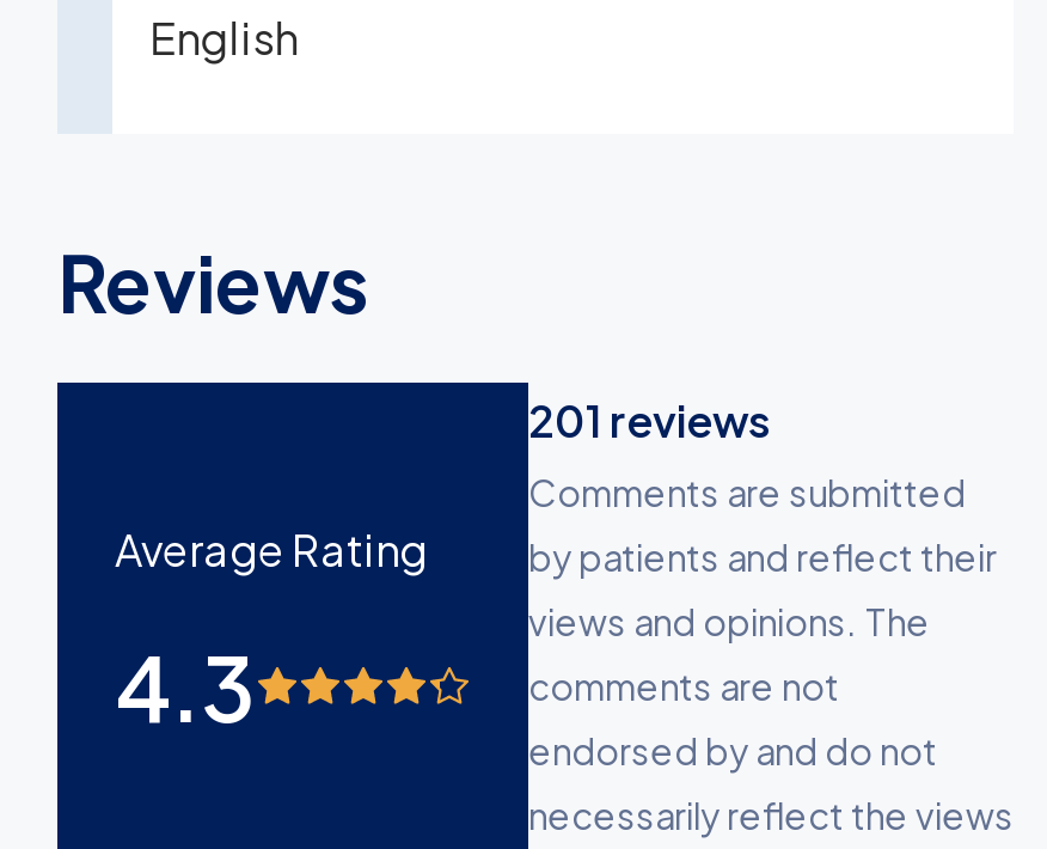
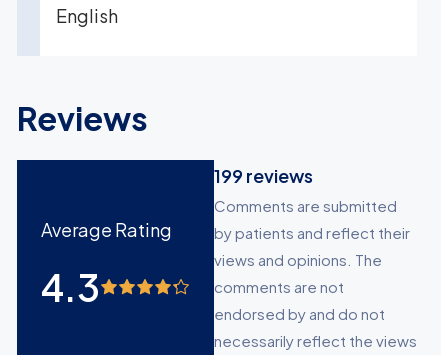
[528,392,770,447] 201 reviews -> [214,164,313,187] 199 reviews

